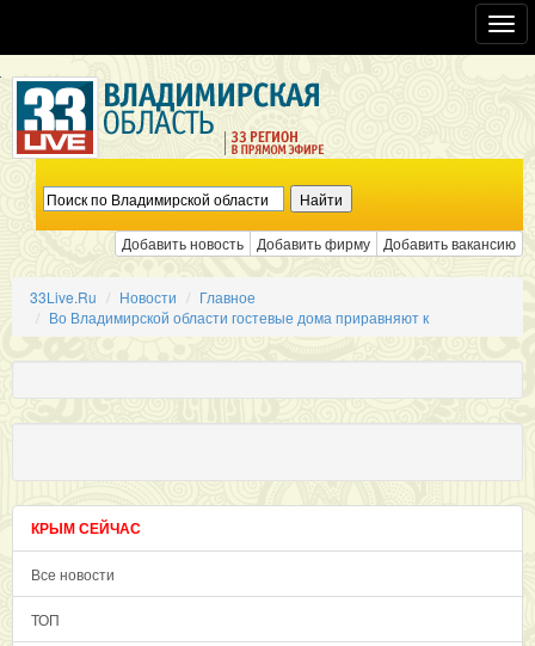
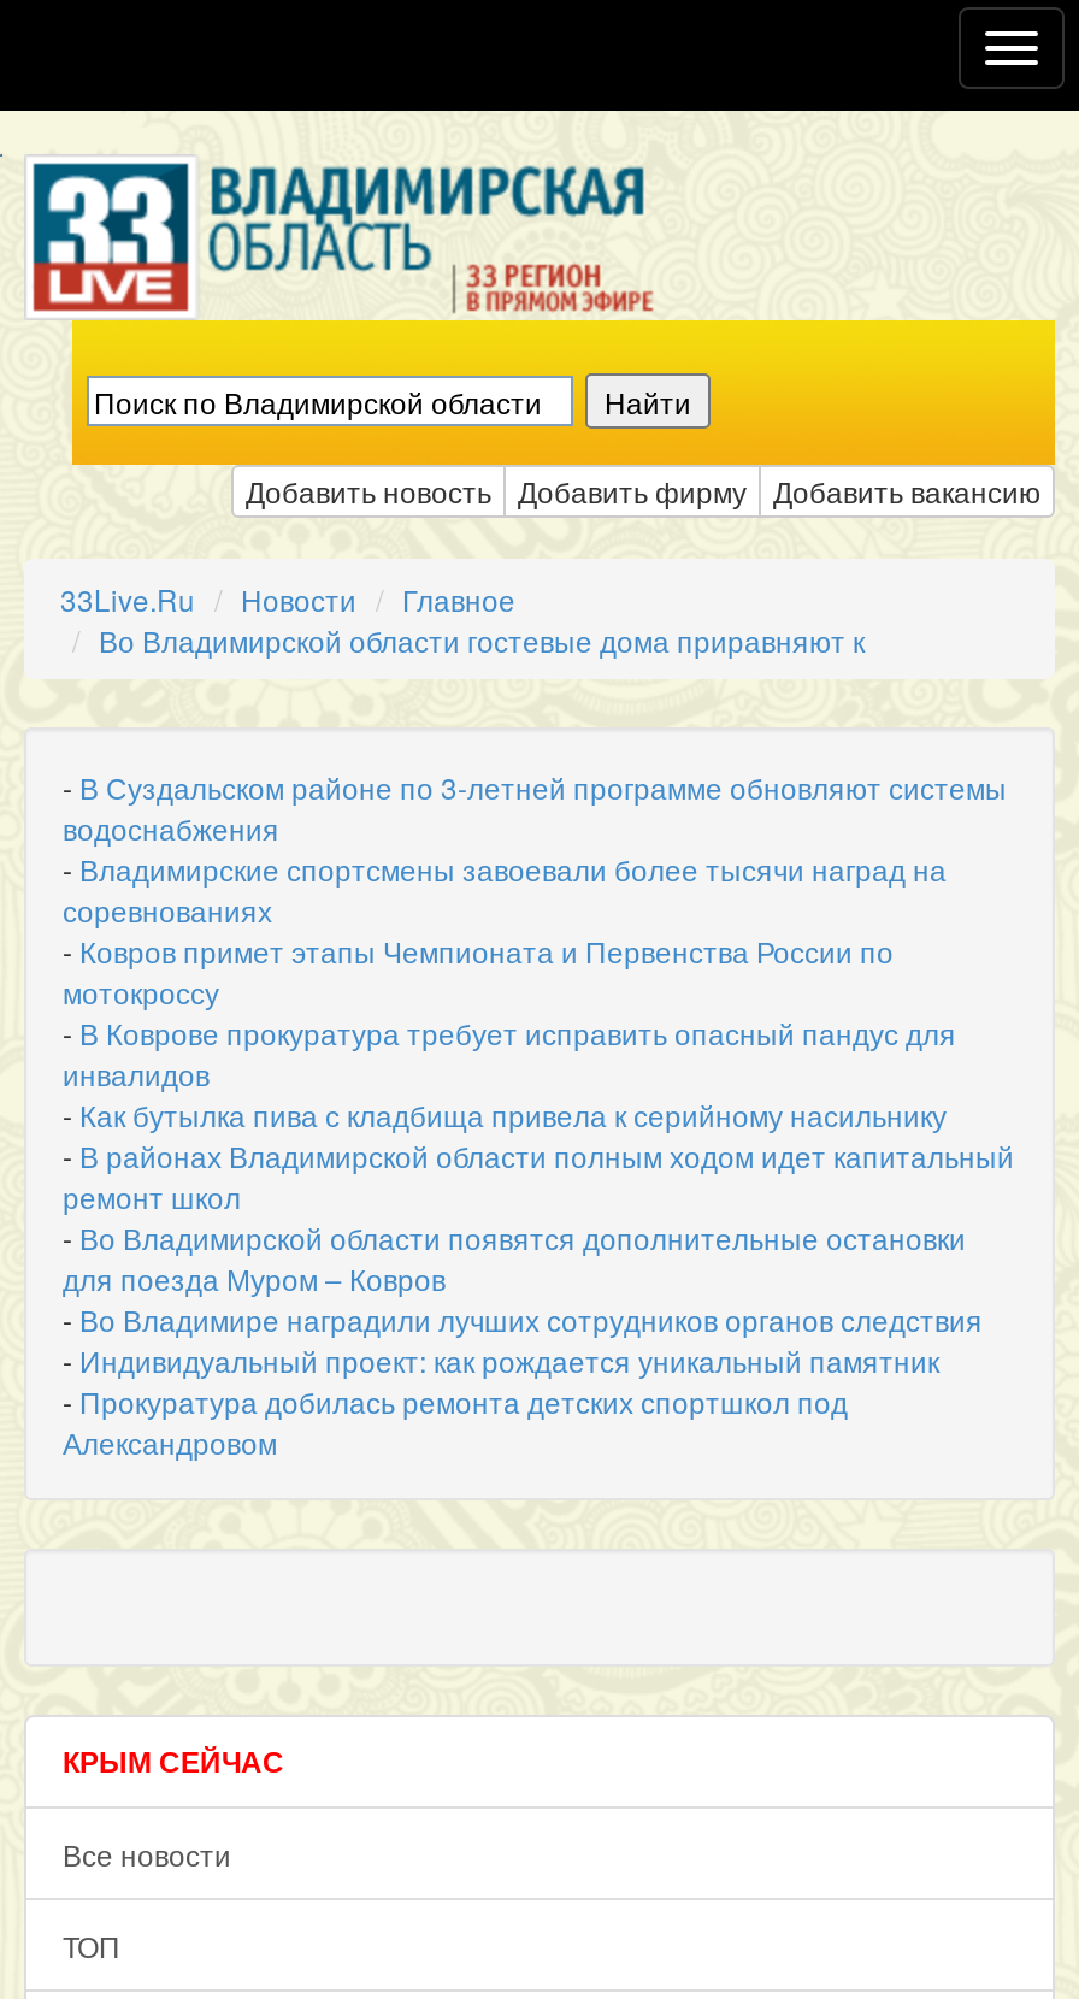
none -> [63,766,1014,1462] - В Суздальском районе по 3-летней программе обновляют системы | водоснабжения | - Владимирские спортсмены завоевали более тысячи наград на | соревнованиях | - Ковров примет этапы Чемпионата и Первенства России по | мотокроссу | - В Коврове прокуратура требует исправить опасный пандус для | инвалидов | - Как бутылка пива с кладбища привела к серийному насильнику | - В районах Владимирской области полным ходом идет капитальный | ремонт школ | - Во Владимирской области появятся дополнительные остановки | для поезда Муром – Ковров | -Во Владимире наградили лучших сотрудников органов следствия | - Индивидуальный проект: как рождается уникальный памятник | - Прокуратура добилась ремонта детских спортшкол под | Александровом

